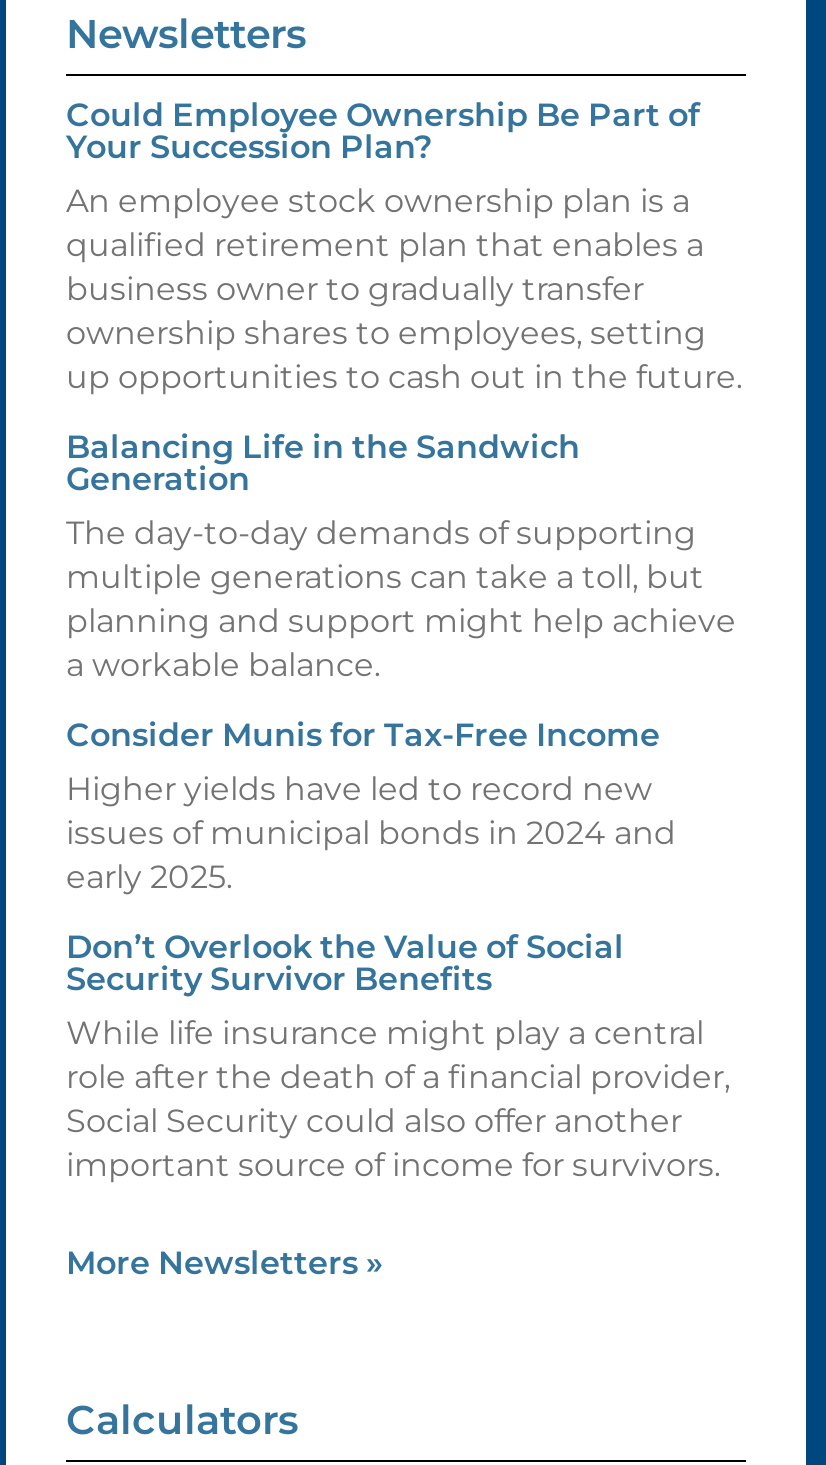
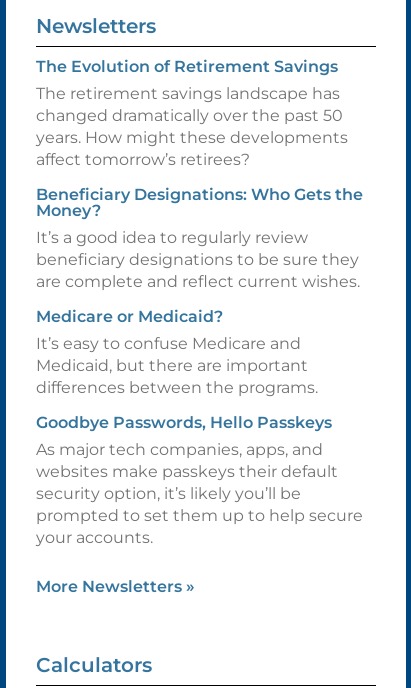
[66,96,742,396] Could Employee Ownership Be Part of | Your Succession Plan? | An employee stock ownership plan is a | qualified retirement plan that enables a | business owner to gradually transfer | ownership shares to employees, setting | up opportunities to cash out in the future. -> [36,57,348,169] The Evolution of Retirement Savings | The retirement savings landscape has | changed dramatically over the past 50 | years. How might these developments | affect tomorrow’s retirees?
[66,428,736,684] Balancing Life in the Sandwich | Generation | The day-to-day demands of supporting | multiple generations can take a toll, but | planning and support might help achieve | a workable balance. -> [36,185,363,291] Beneficiary Designations: Who Gets the | Money? | It’s a good idea to regularly review | beneficiary designations to be sure they | are complete and reflect current wishes.
[66,716,676,896] Consider Munis for Tax-Free Income | Higher yields have led to record new | issues of municipal bonds in 2024 and | early 2025. -> [36,307,318,397] Medicare or Medicaid? | It’s easy to confuse Medicare and | Medicaid, but there are important | differences between the programs.
[66,928,730,1184] Don’t Overlook the Value of Social | Security Survivor Benefits | While life insurance might play a central | role after the death of a financial provider, | Social Security could also offer another | important source of income for survivors. -> [36,413,363,547] Goodbye Passwords, Hello Passkeys | As major tech companies, apps, and | websites make passkeys their default | security option, it’s likely you’ll be | prompted to set them up to help secure | your accounts.

